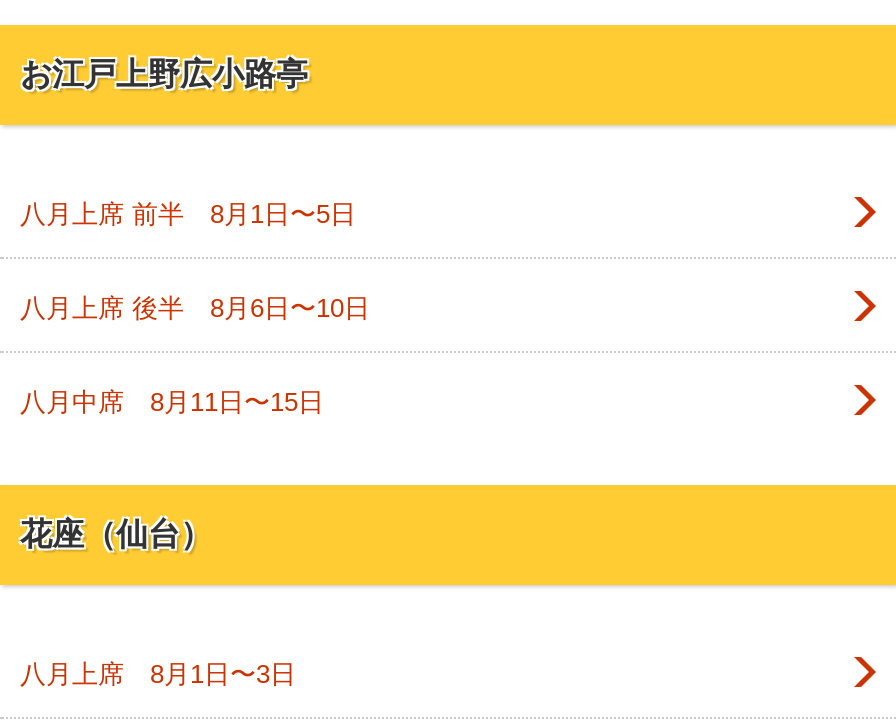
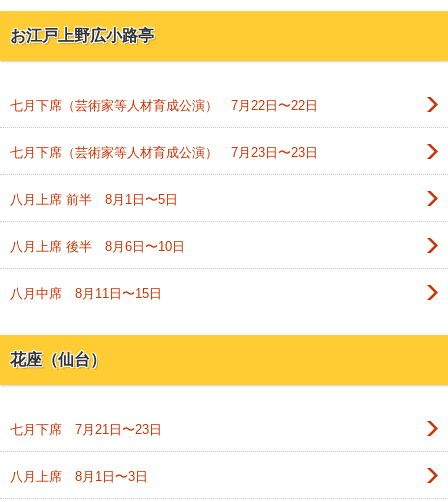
none -> [10,98,318,160] 七月下席（芸術家等人材育成公演） 7月22日〜22日 | 七月下席（芸術家等人材育成公演） 7月23日〜23日
none -> [10,422,162,437] 七月下席 7月21日〜23日

